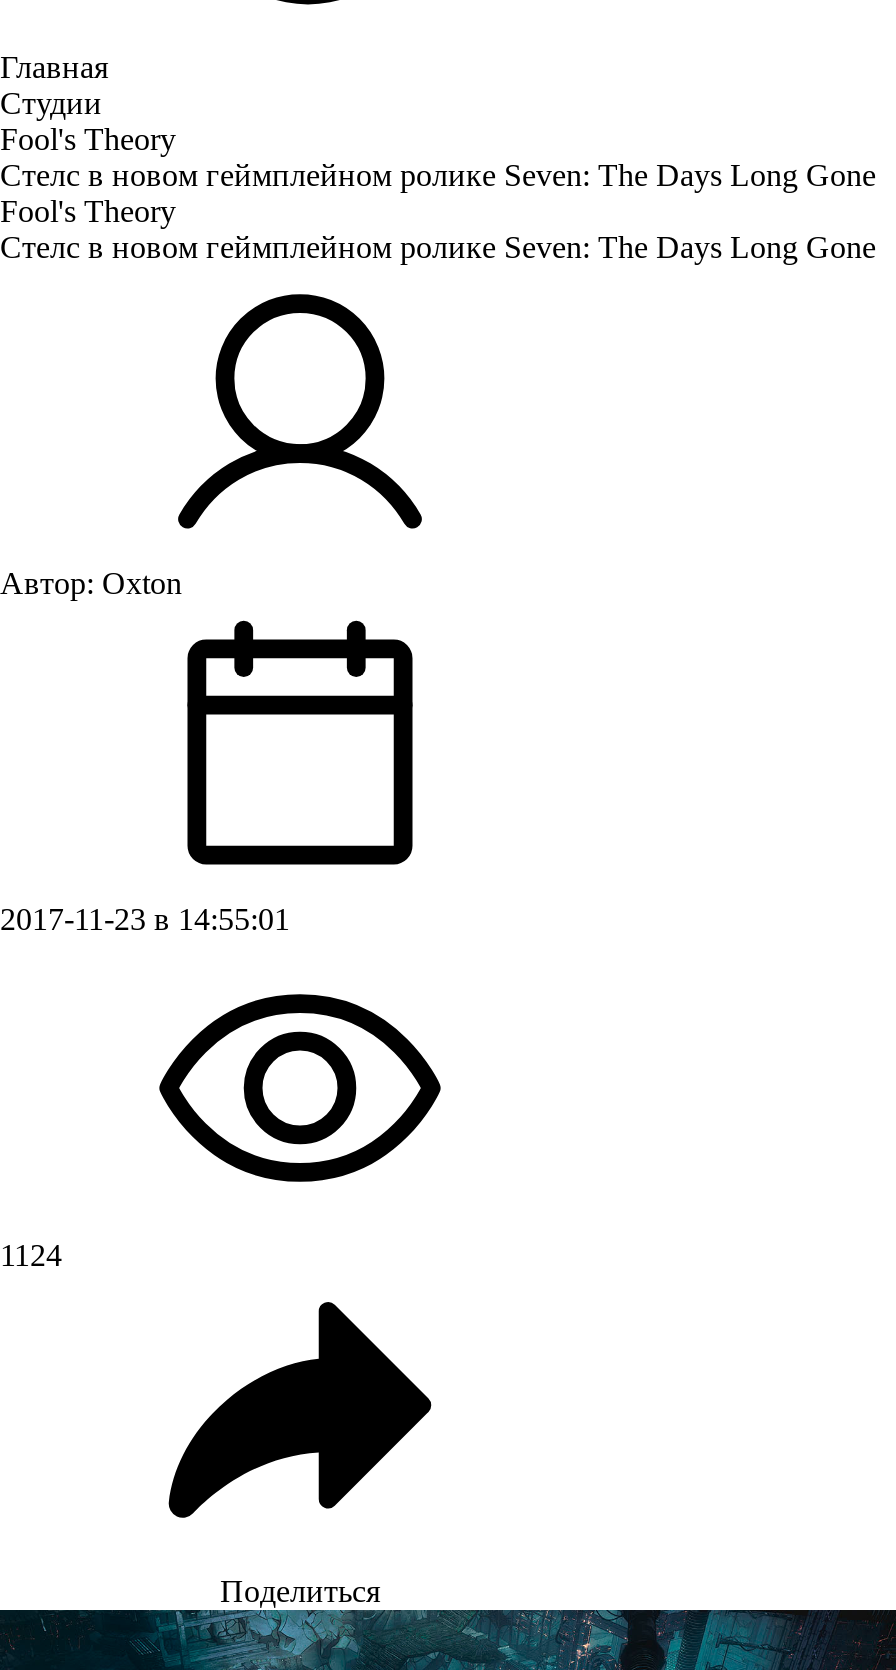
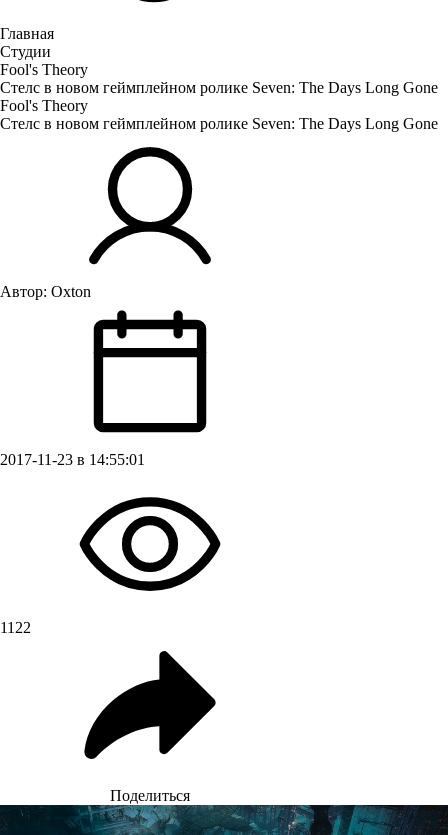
[0,1238,62,1272] 1124 -> [0,619,31,636] 1122

